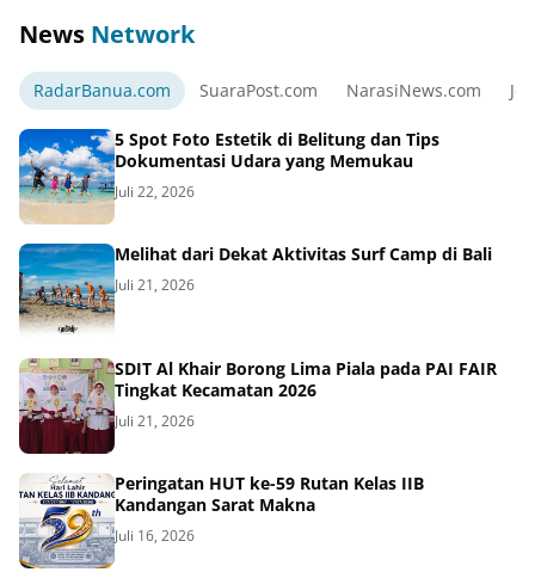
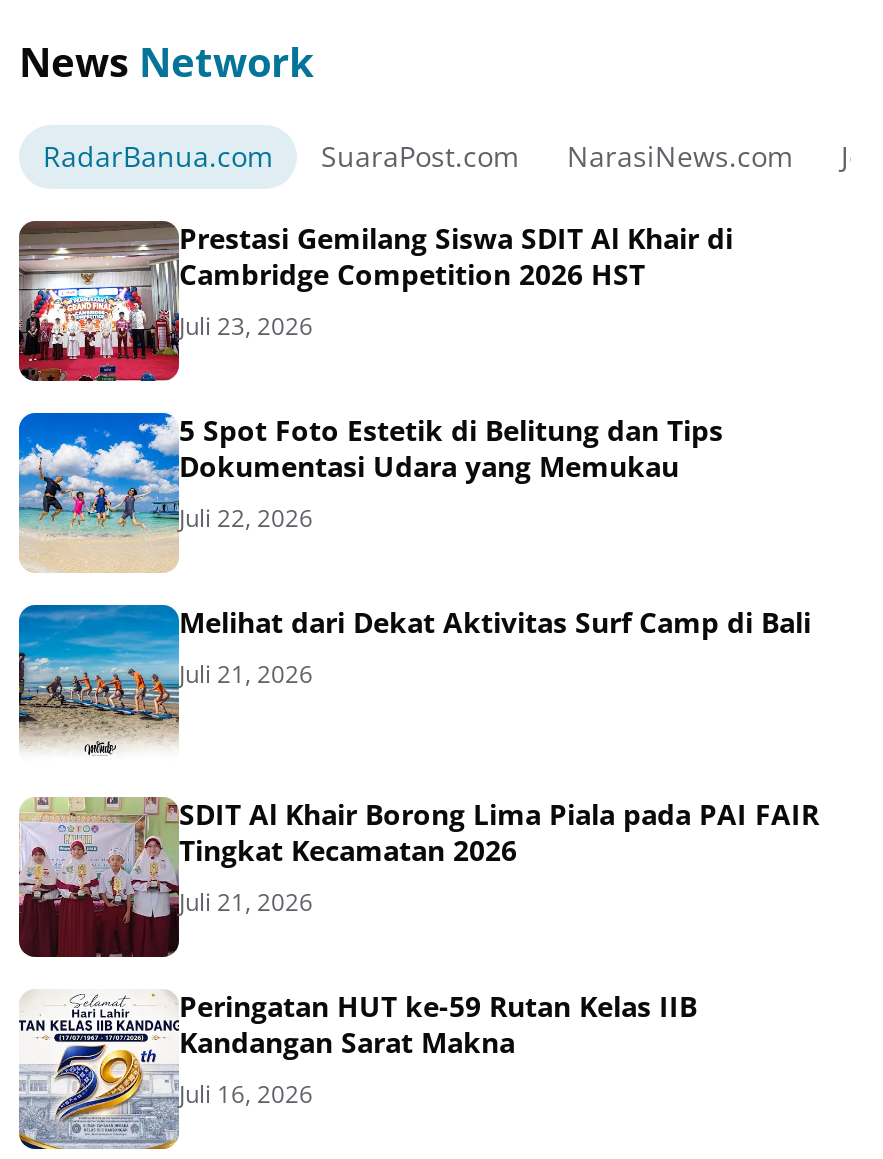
none -> [17,218,733,383] [image] | Prestasi Gemilang Siswa SDIT Al Khair di | Cambridge Competition 2026 HST | Juli 23, 2026

